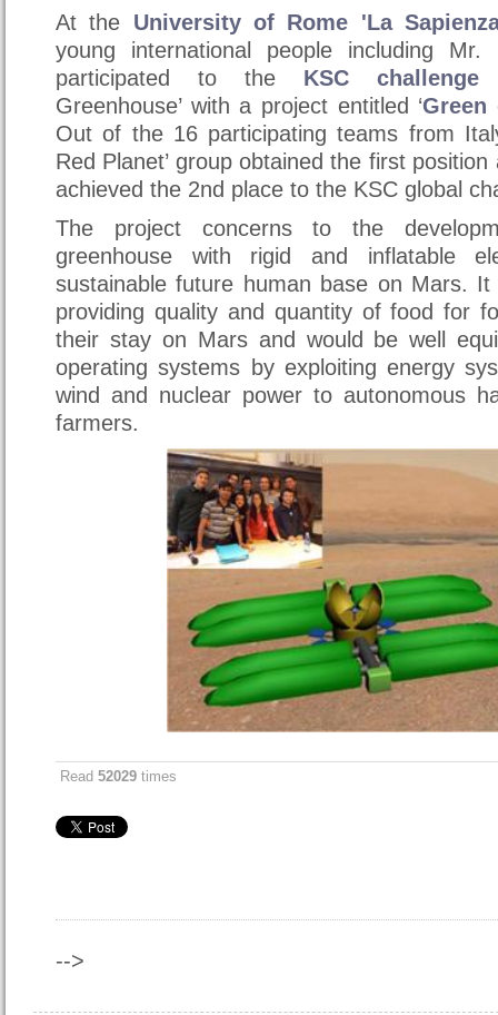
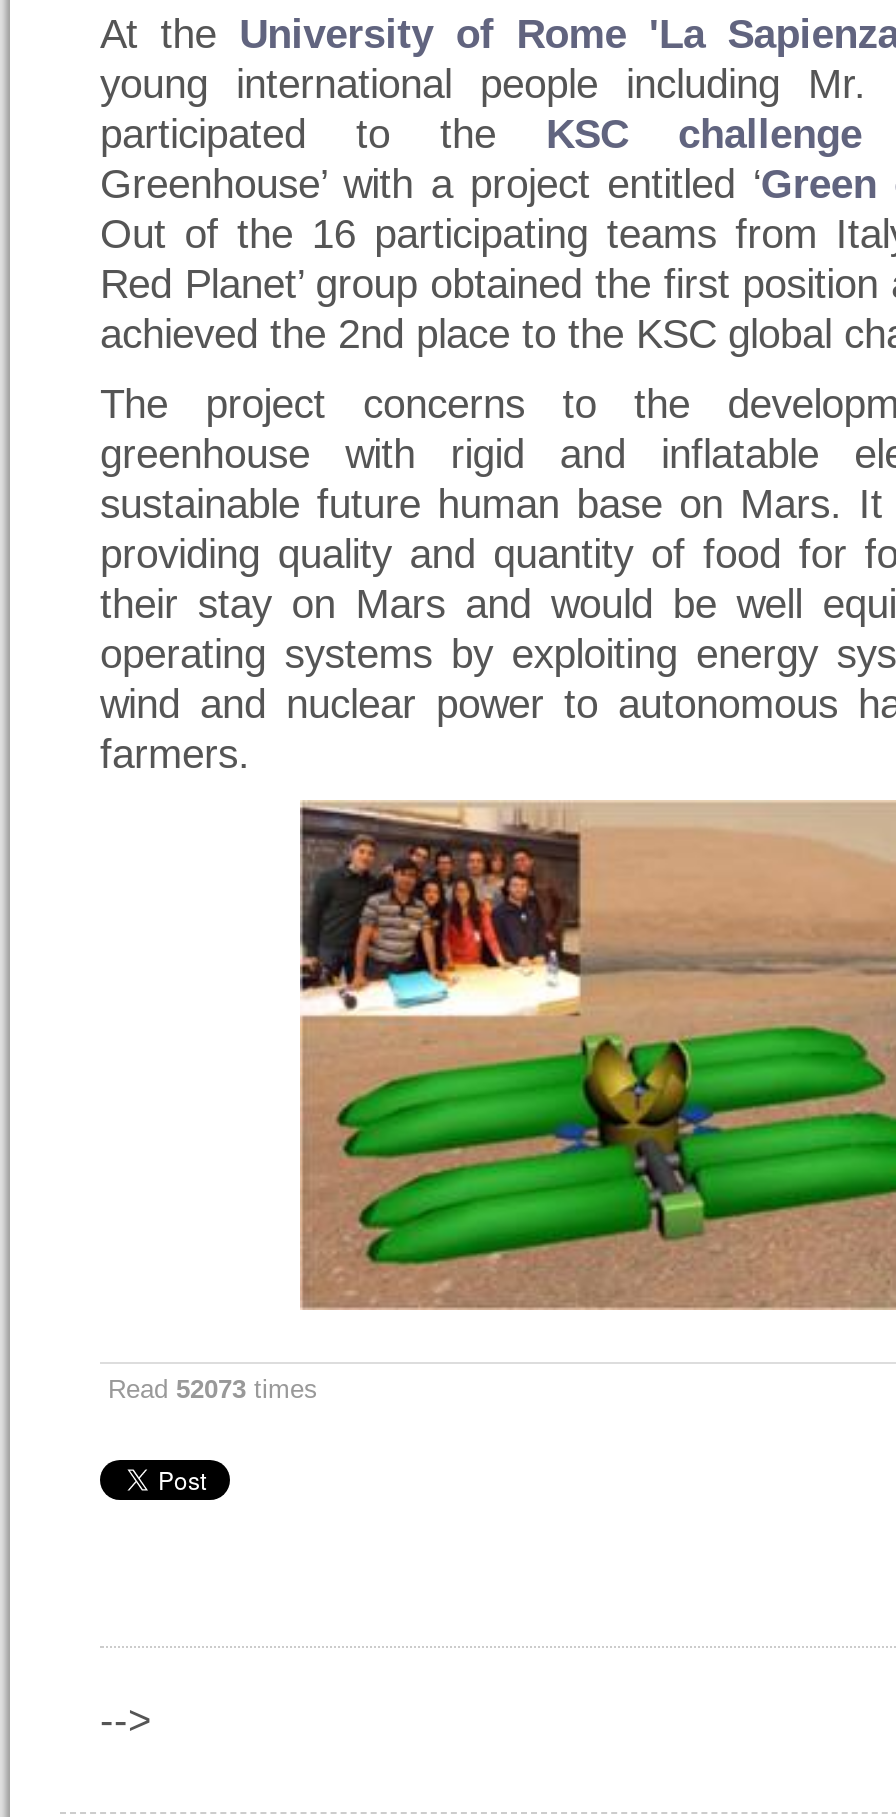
[60,768,177,785] Read 52029 times -> [108,1374,318,1404] Read 52073 times

